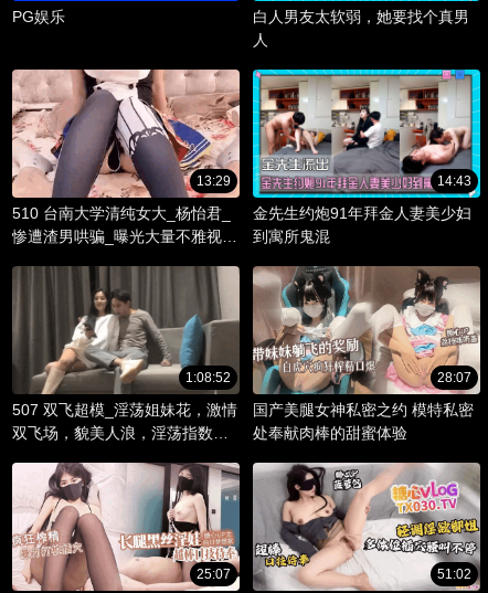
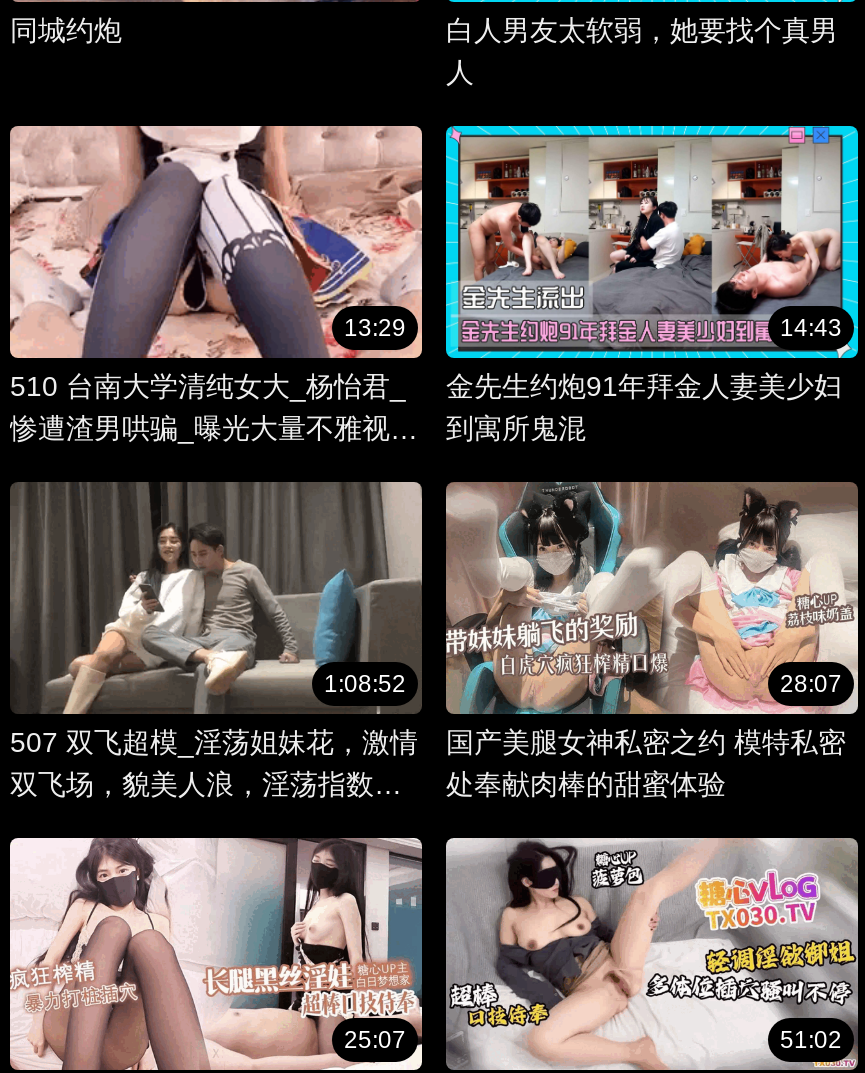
[12,8,65,26] PG娱乐 -> [10,15,122,47] 同城约炮

